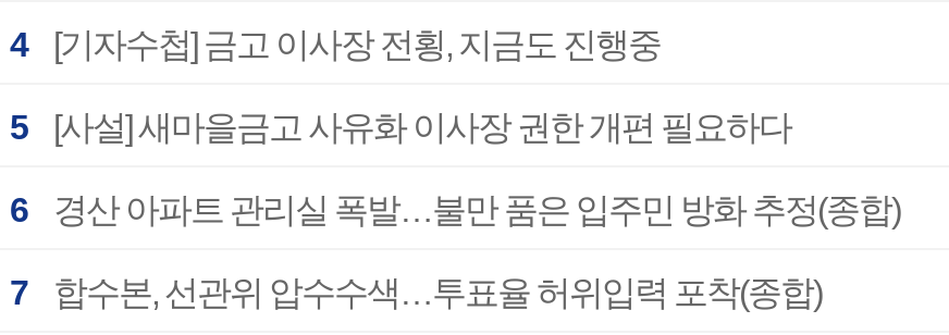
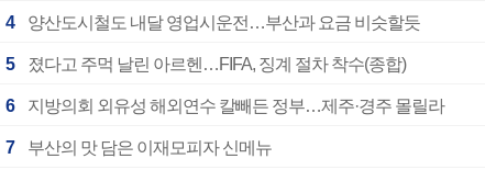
[53,26,661,63] [기자수첩] 금고 이사장 전횡, 지금도 진행중 -> [27,13,420,32] 양산도시철도 내달 영업시운전…부산과 요금 비슷할듯
[53,109,791,146] [사설] 새마을금고 사유화 이사장 권한 개편 필요하다 -> [27,55,406,73] 졌다고 주먹 날린 아르헨…FIFA, 징계 절차 착수(종합)
[53,191,900,228] 경산 아파트 관리실 폭발…불만 품은 입주민 방화 추정(종합) -> [27,97,444,115] 지방의회 외유성 해외연수 칼빼든 정부…제주·경주 몰릴라
[53,274,822,311] 합수본, 선관위 압수수색…투표율 허위입력 포착(종합) -> [27,138,272,157] 부산의 맛 담은 이재모피자 신메뉴

